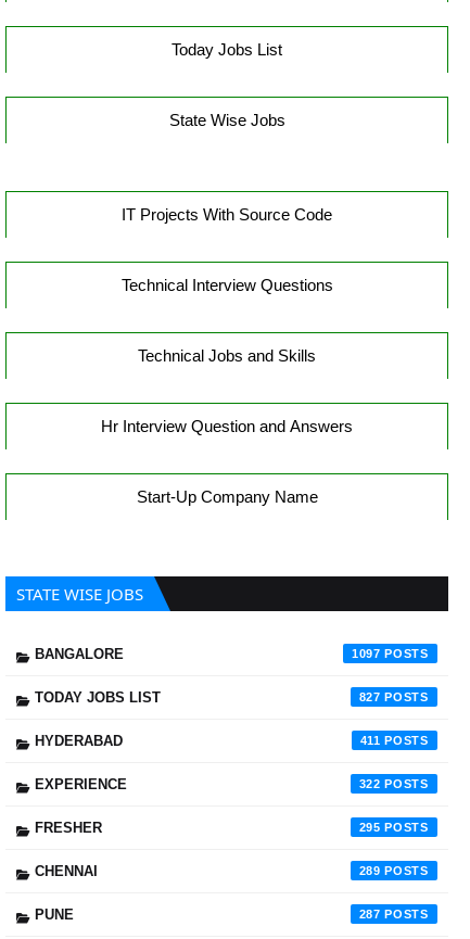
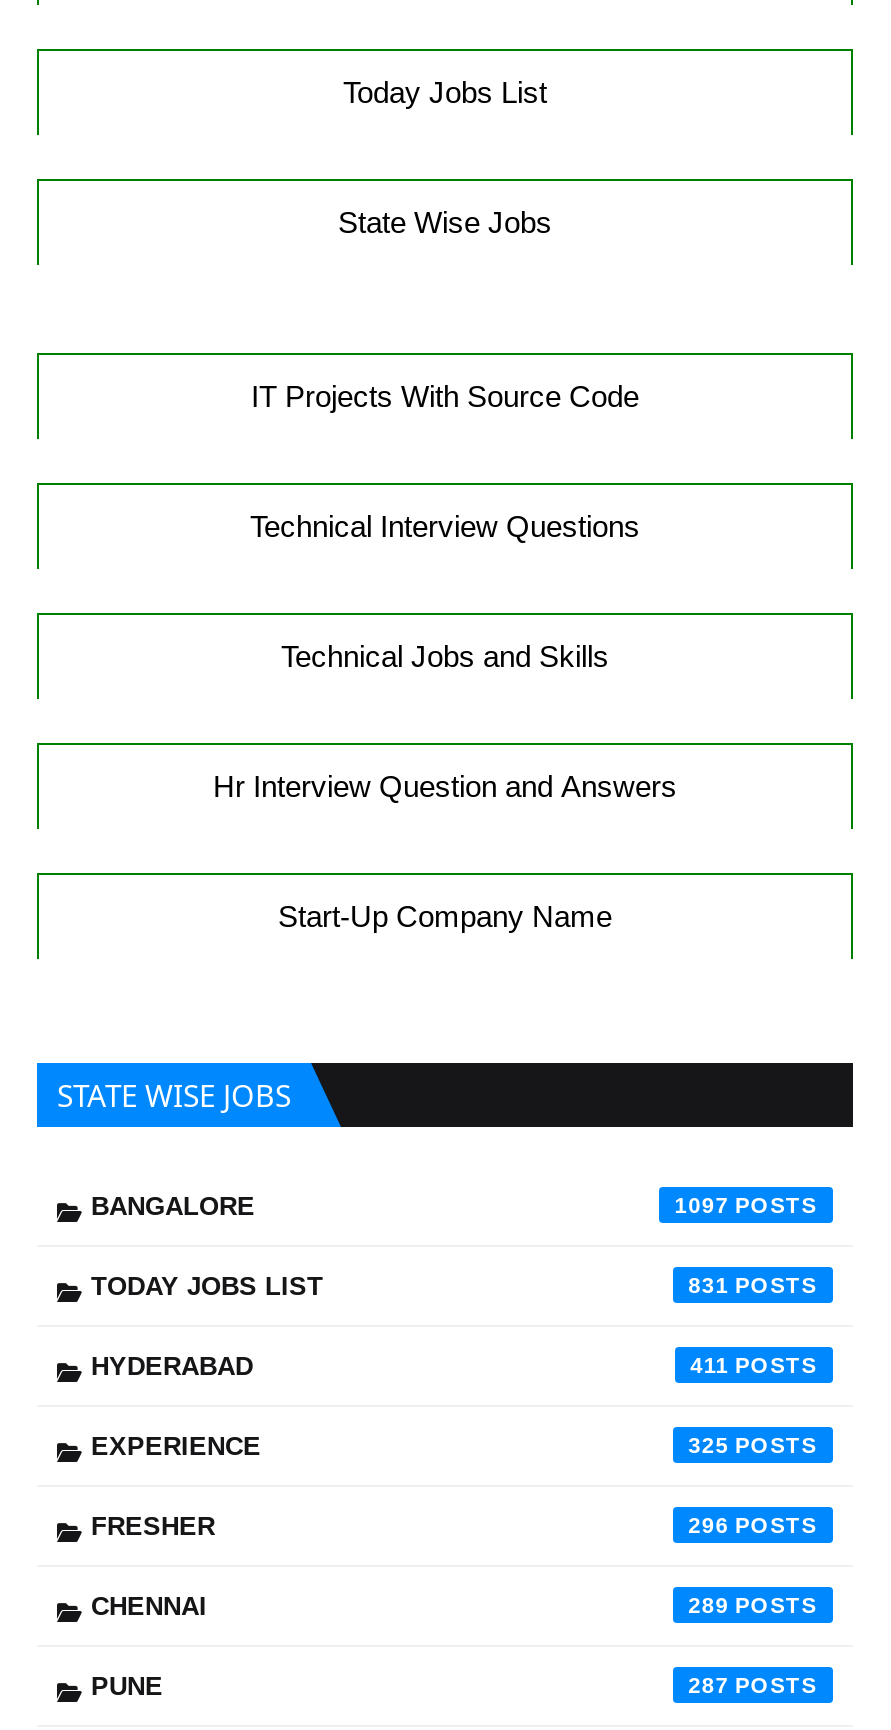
[359,690,381,703] 827 -> [688,1273,729,1297] 831
[359,777,381,790] 322 -> [688,1433,729,1457] 325
[359,821,381,834] 295 -> [688,1513,729,1537] 296

